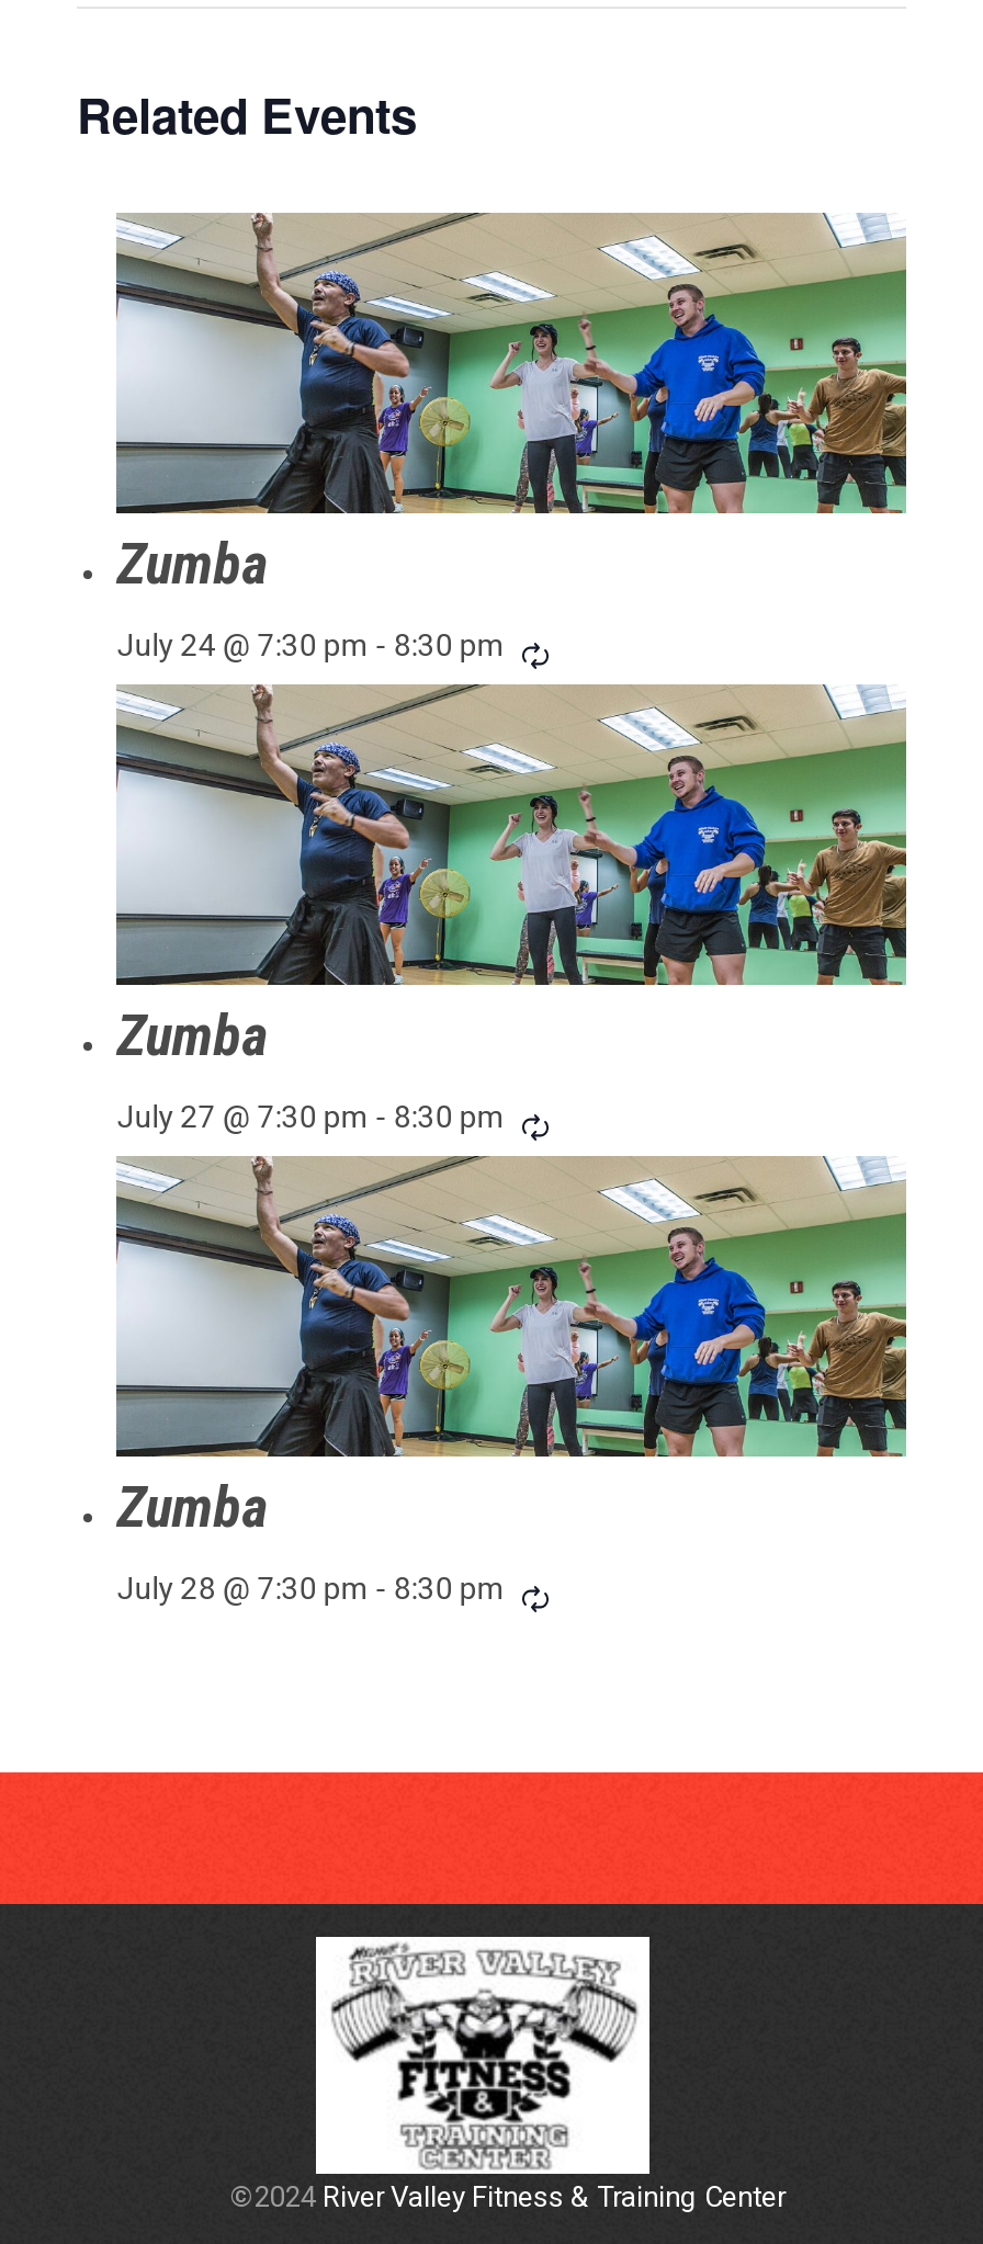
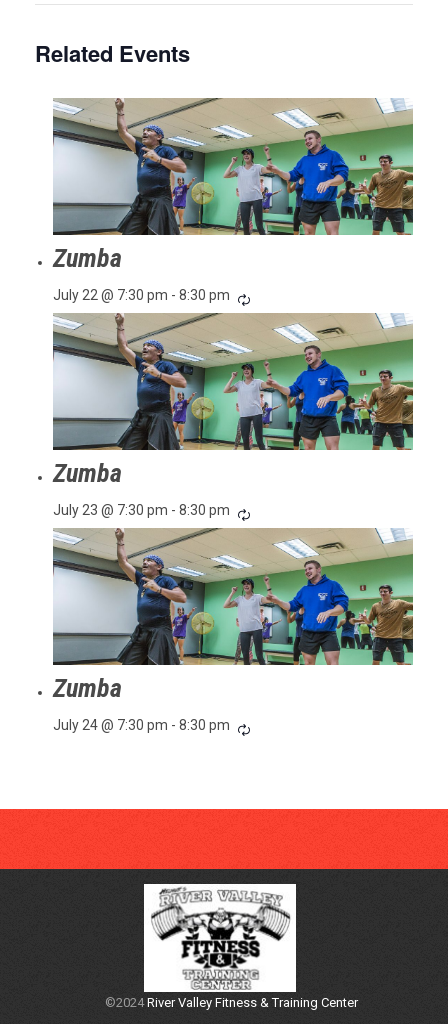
[117,628,505,663] July 24 @ 7:30 pm - 8:30 pm -> [53,287,230,303] July 22 @ 7:30 pm - 8:30 pm
[117,1099,505,1134] July 27 @ 7:30 pm - 8:30 pm -> [53,502,230,518] July 23 @ 7:30 pm - 8:30 pm
[117,1570,505,1605] July 28 @ 7:30 pm - 8:30 pm -> [53,717,230,733] July 24 @ 7:30 pm - 8:30 pm

